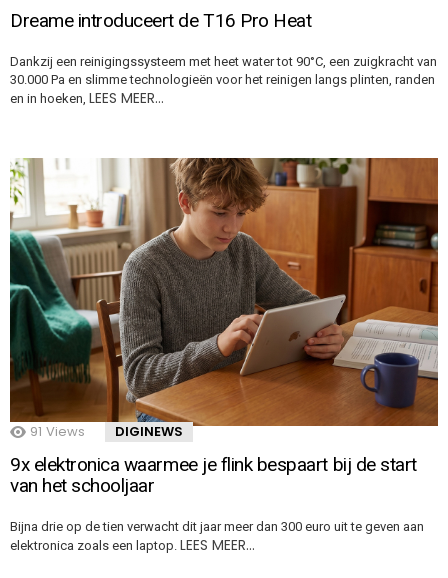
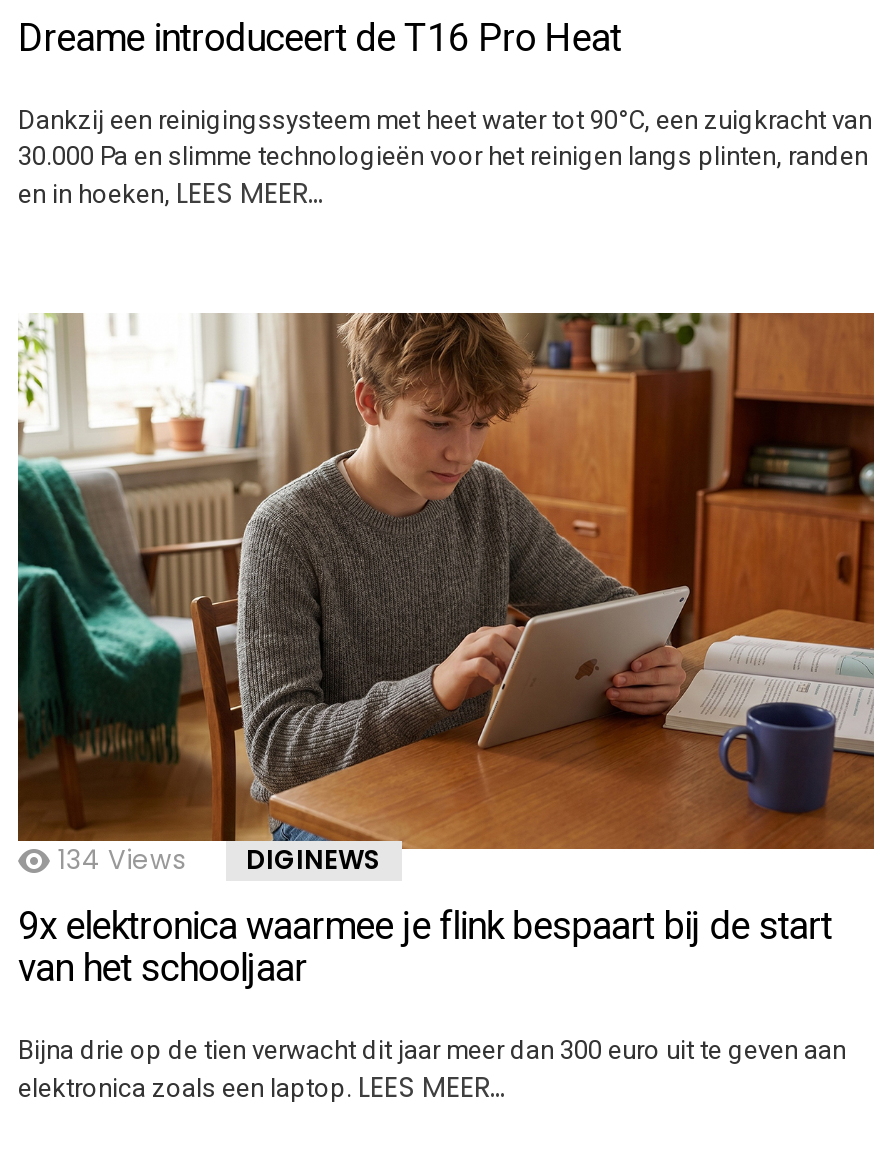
[30,422,183,441] 91 Views DIGINEWS -> [58,840,382,878] 134 Views DIGINEWS

